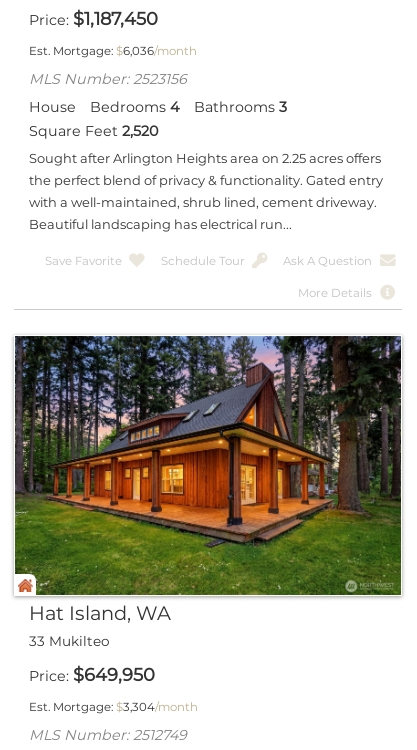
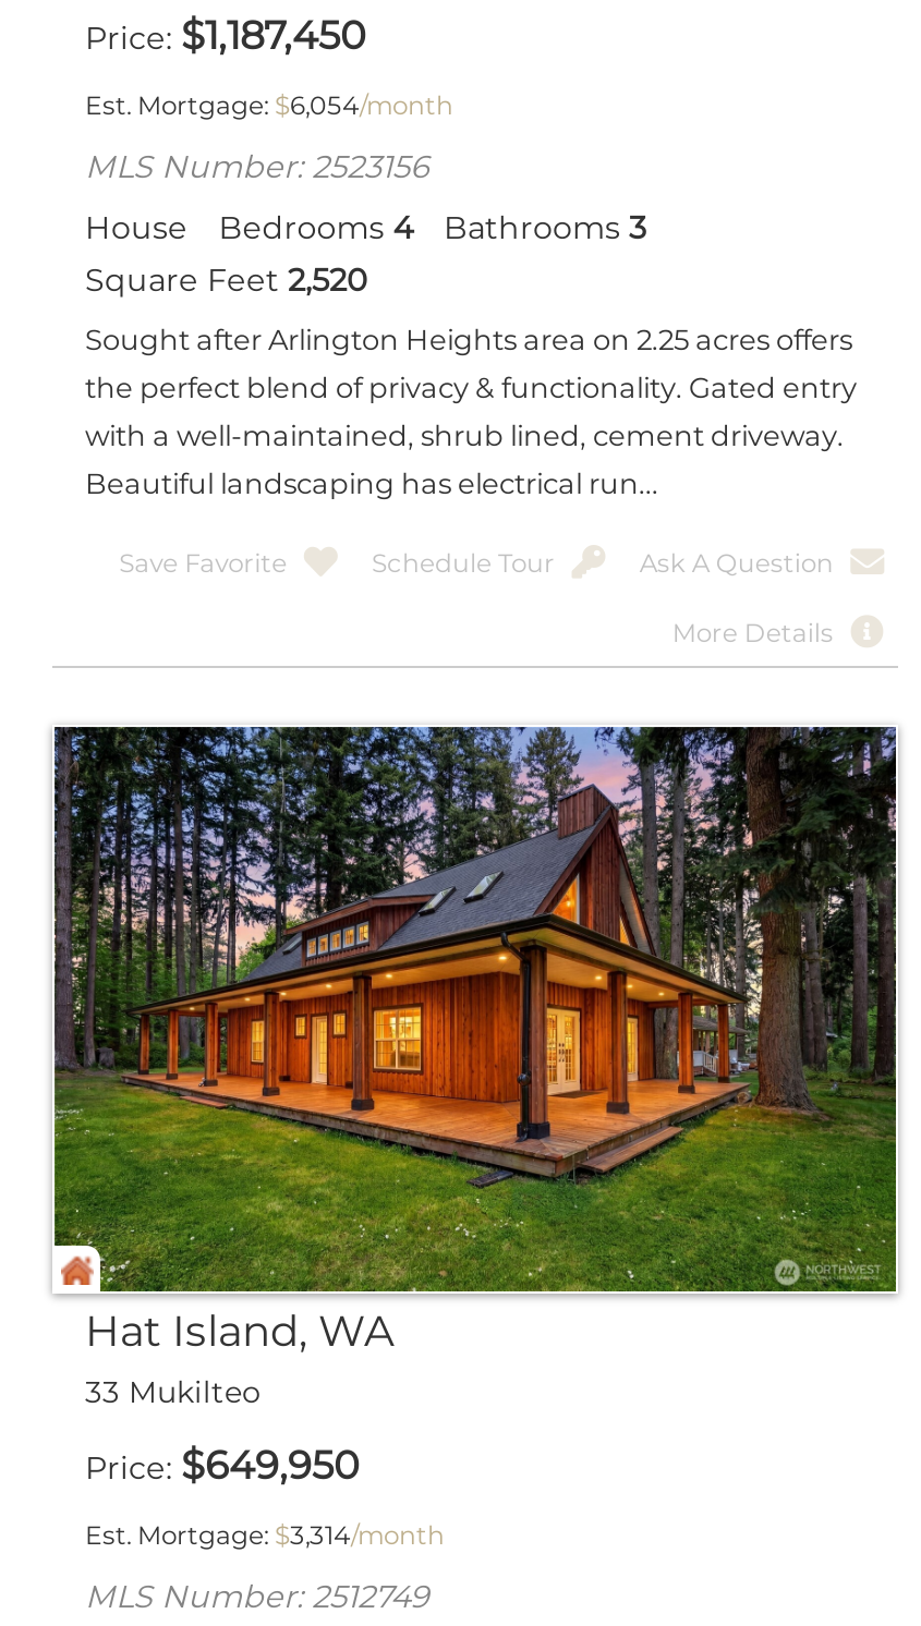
[29,44,197,58] Est. Mortgage: $6,036/month -> [85,91,453,122] Est. Mortgage: $6,054/month
[29,700,198,714] Est. Mortgage: $3,304/month -> [85,1521,445,1551] Est. Mortgage: $3,314/month

